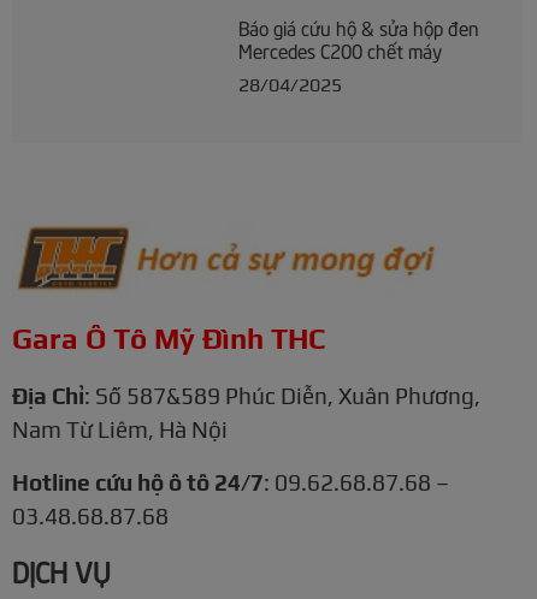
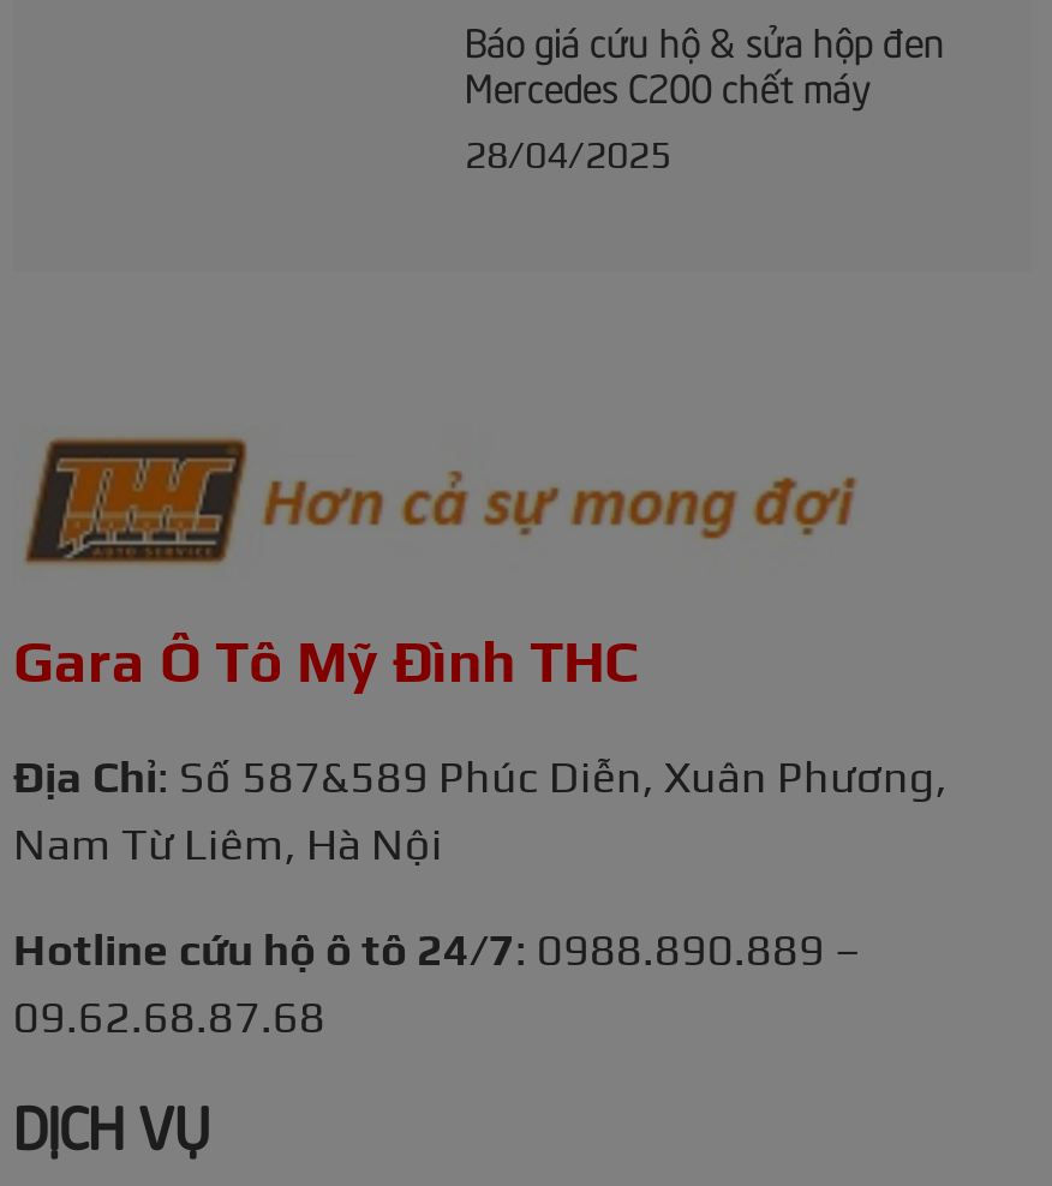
[12,470,449,495] Hotline cứu hộ ô tô 24/7: 09.62.68.87.68 – -> [13,924,861,974] Hotline cứu hộ ô tô 24/7: 0988.890.889 –
[12,504,169,529] 03.48.68.87.68 -> [13,991,325,1041] 09.62.68.87.68

